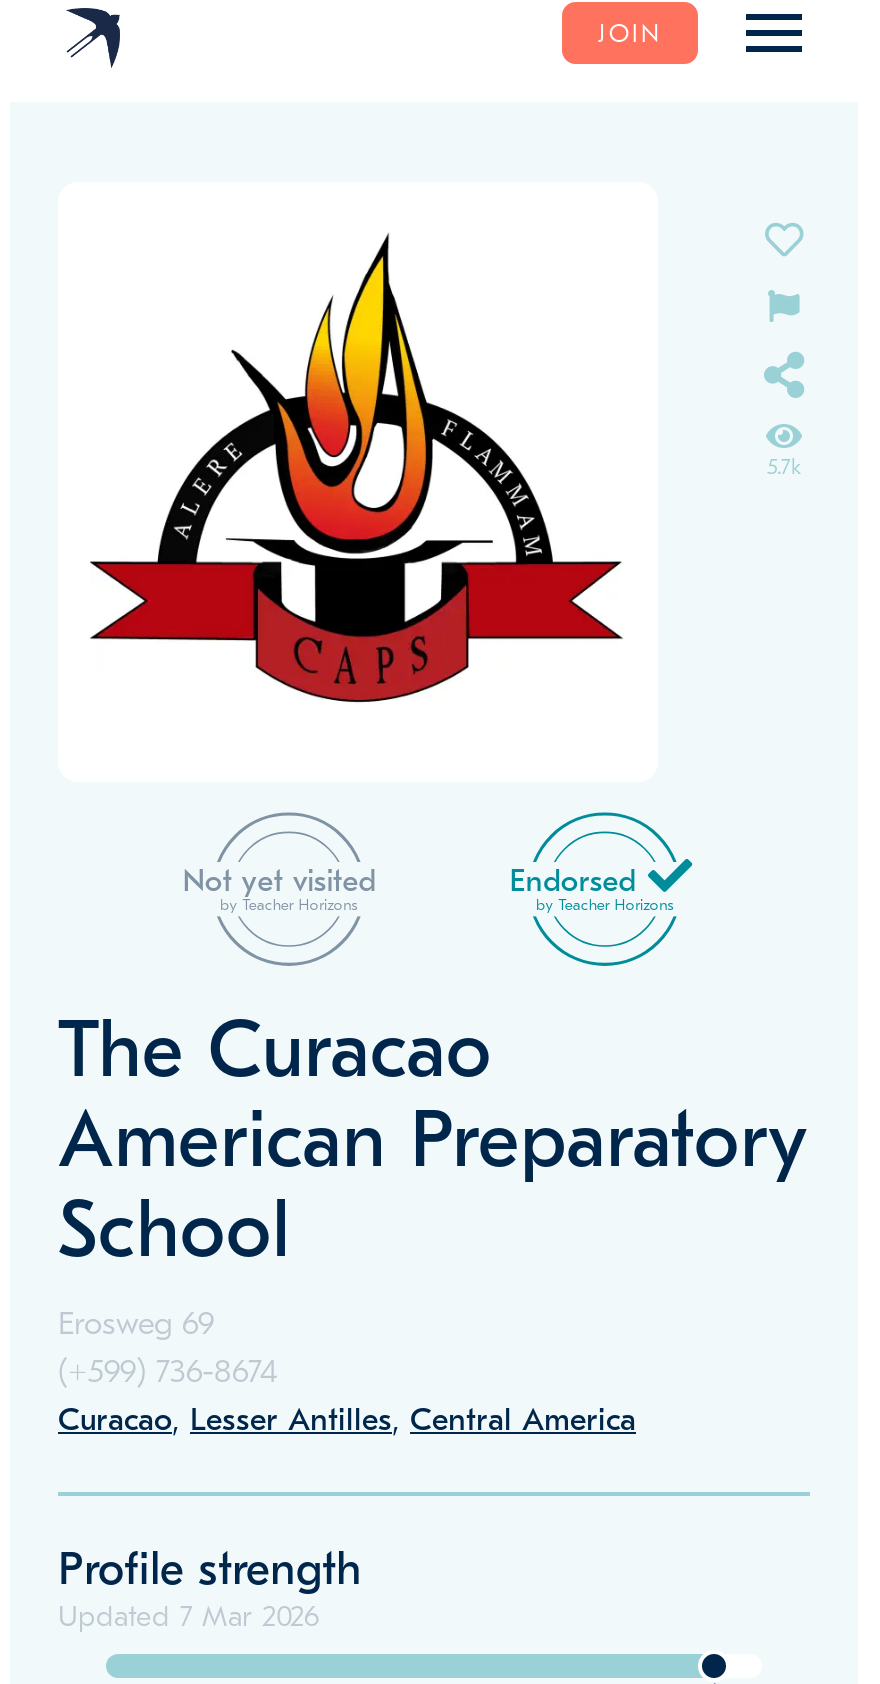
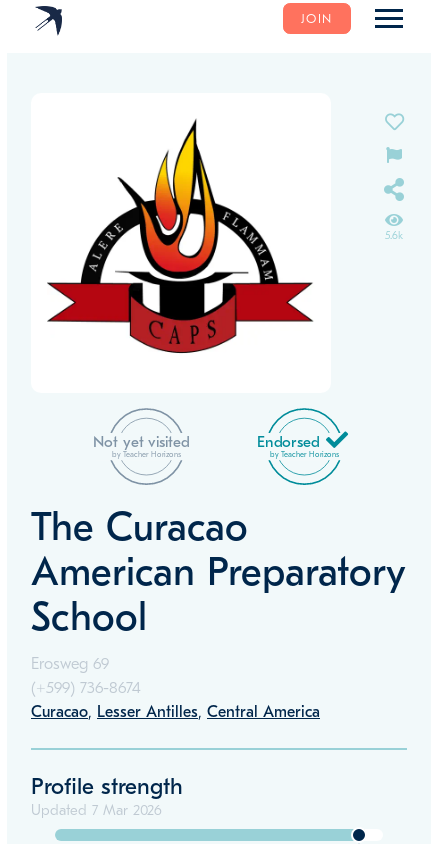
[767,454,801,480] 5.7k -> [385,229,403,242] 5.6k

